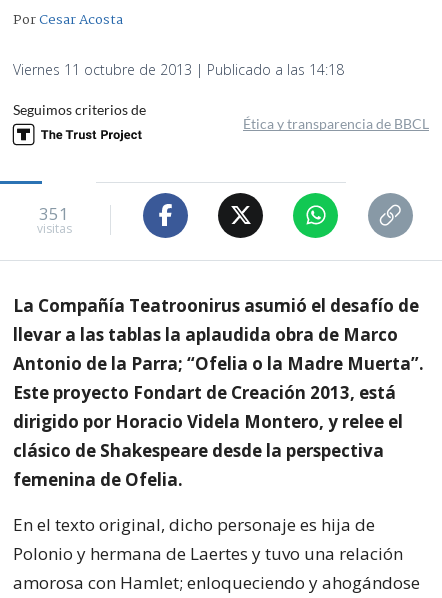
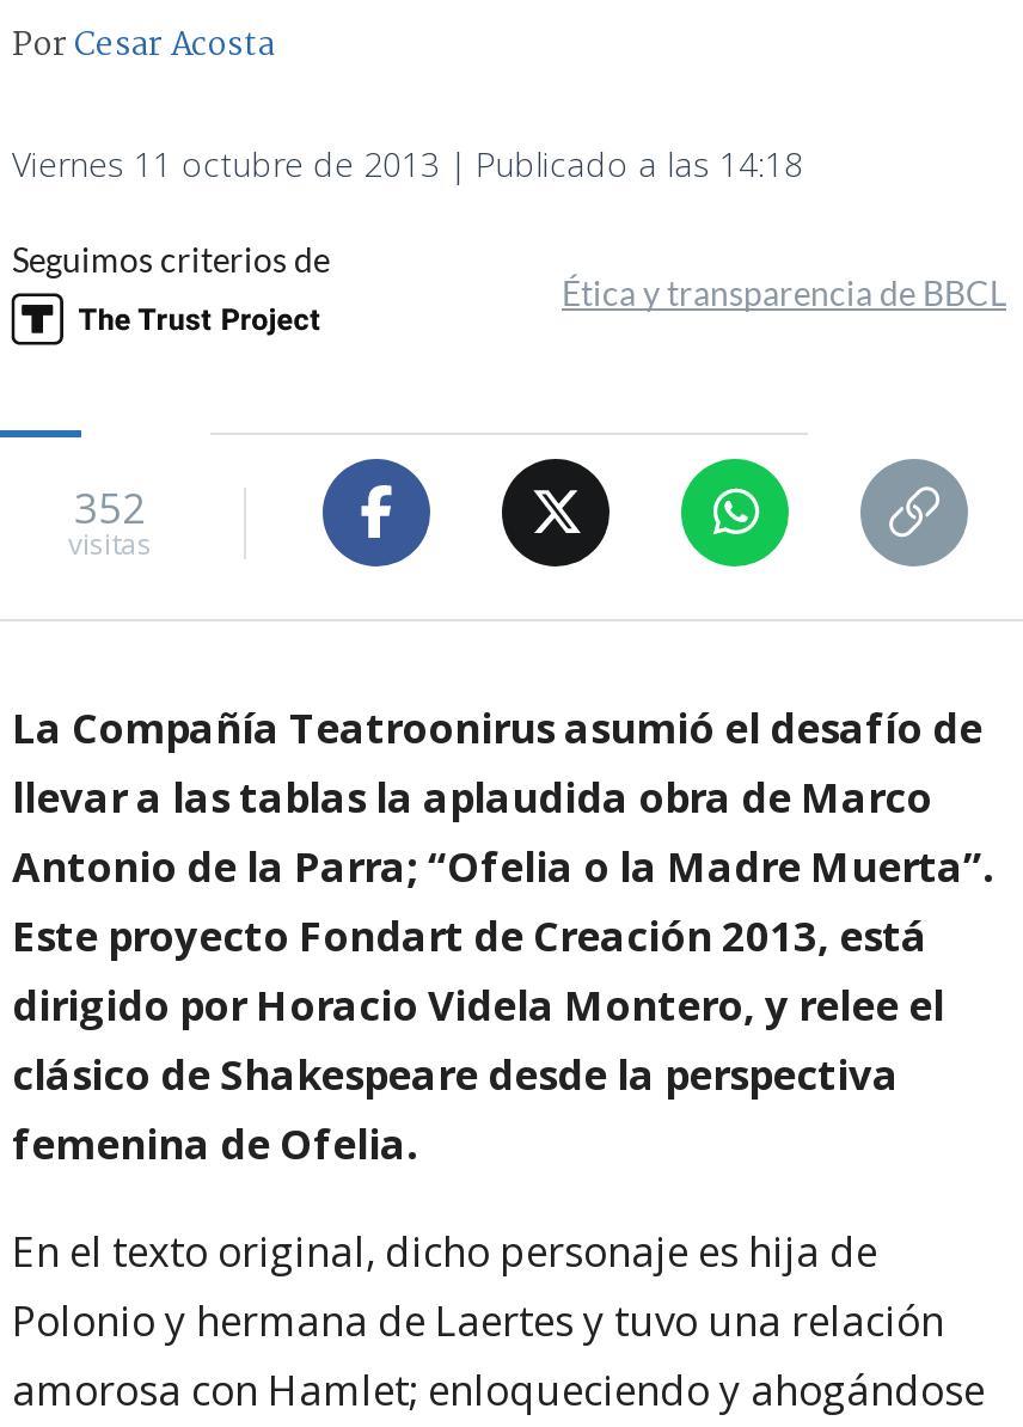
[39,202,69,225] 351 -> [74,481,146,536] 352

